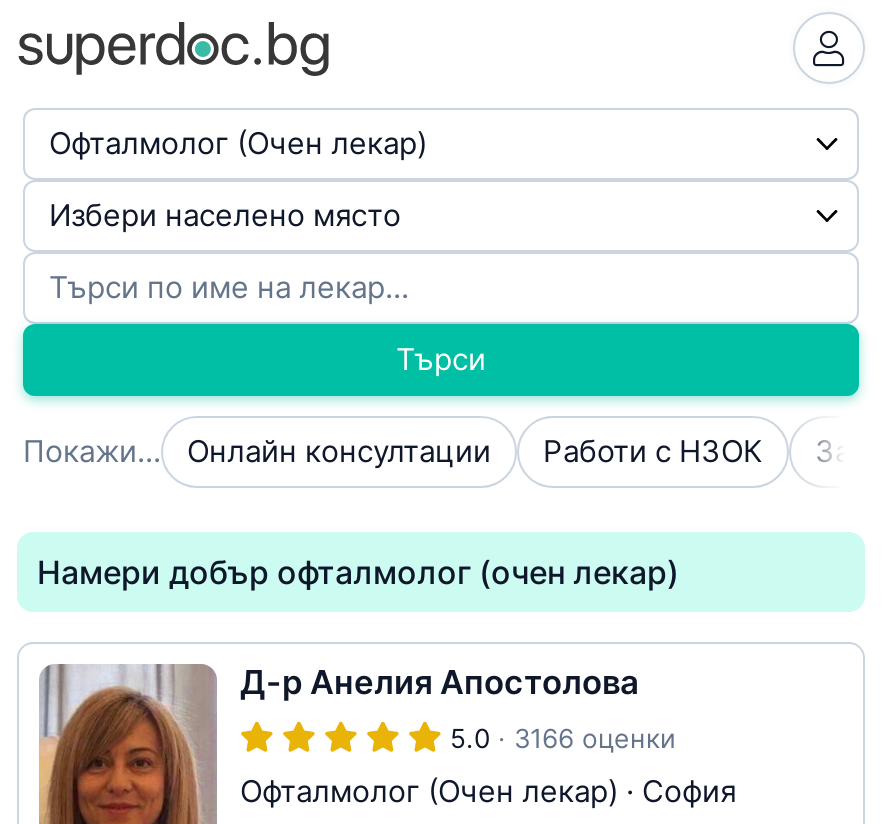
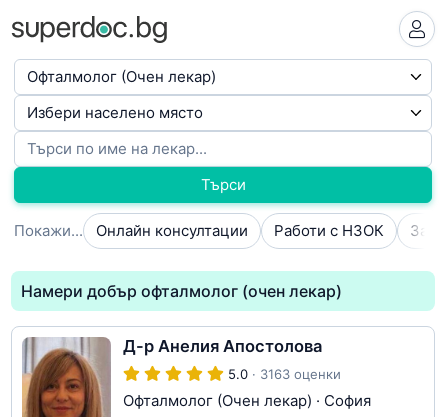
[450,721,676,753] 5.0 · 3166 оценки -> [227,365,340,381] 5.0 · 3163 оценки

